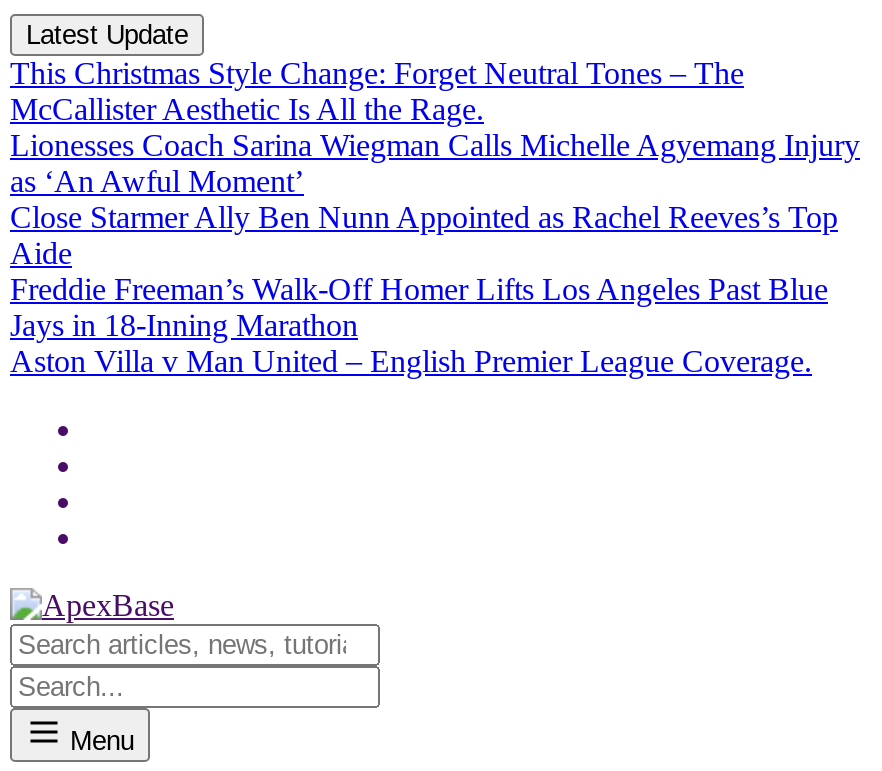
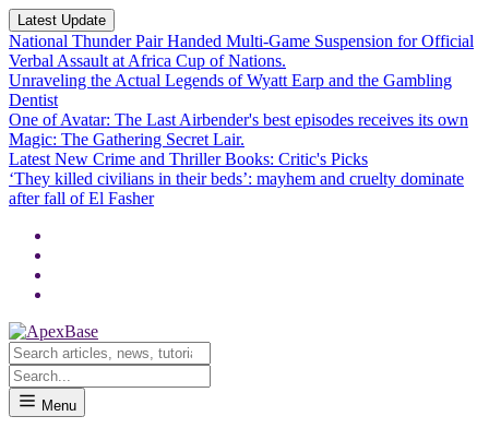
[10,56,860,378] This Christmas Style Change: Forget Neutral Tones – The | McCallister Aesthetic Is All the Rage. | Lionesses Coach Sarina Wiegman Calls Michelle Agyemang Injury | as ‘An Awful Moment’ | Close Starmer Ally Ben Nunn Appointed as Rachel Reeves’s Top | Aide | Freddie Freeman’s Walk-Off Homer Lifts Los Angeles Past Blue | Jays in 18-Inning Marathon | Aston Villa v Man United – English Premier League Coverage. -> [9,32,474,207] National Thunder Pair Handed Multi-Game Suspension for Official | Verbal Assault at Africa Cup of Nations. | Unraveling the Actual Legends of Wyatt Earp and the Gambling | Dentist | One of Avatar: The Last Airbender's best episodes receives its own | Magic: The Gathering Secret Lair. | Latest New Crime and Thriller Books: Critic's Picks | ‘They killed civilians in their beds’: mayhem and cruelty dominate | after fall of El Fasher

